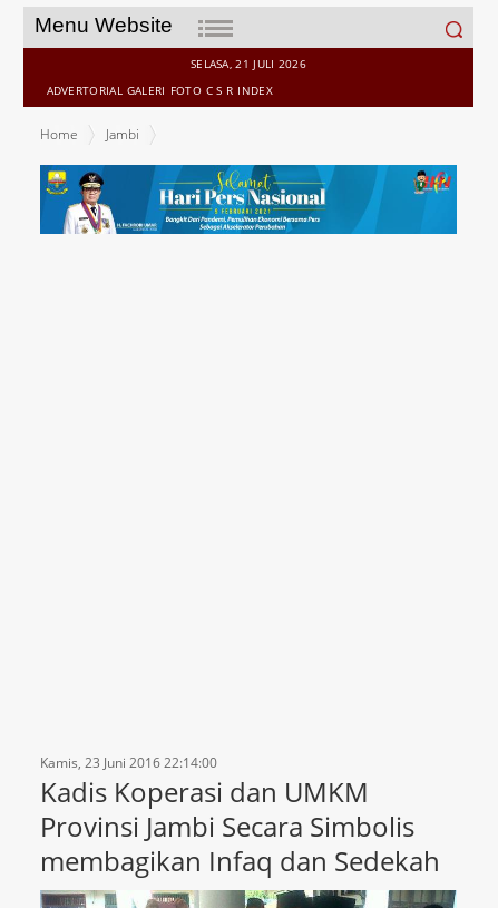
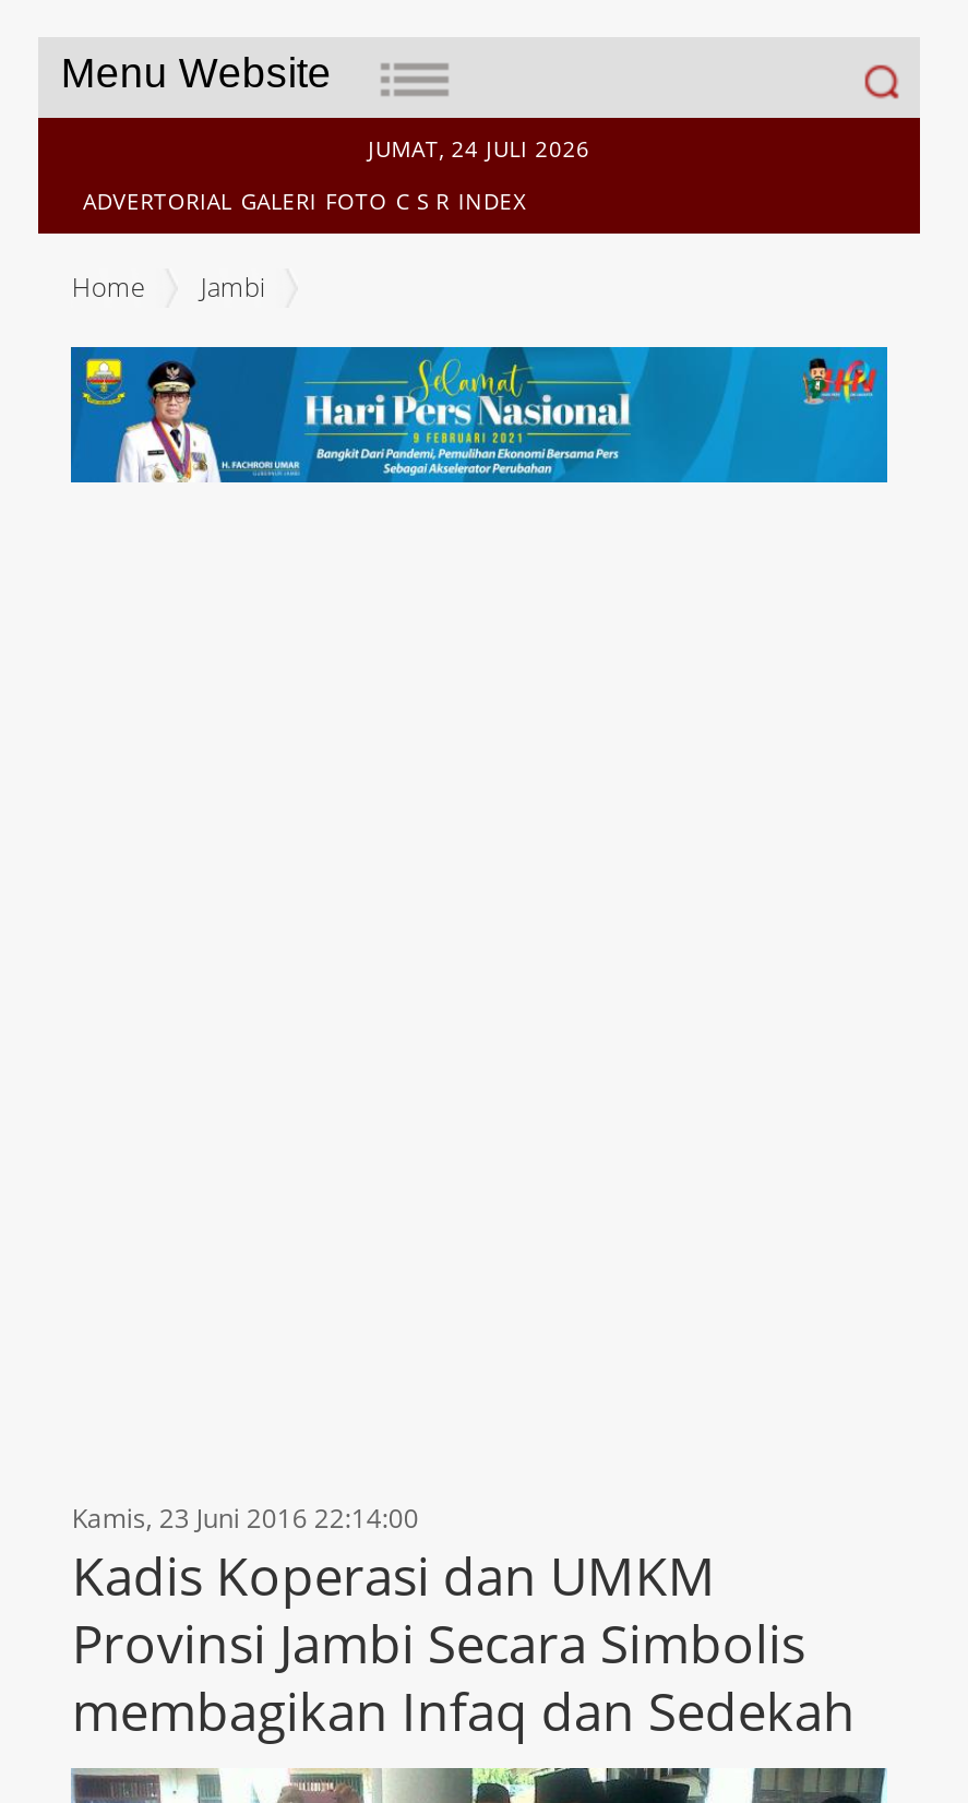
[191,56,306,72] SELASA, 21 JULI 2026 -> [368,134,590,165] JUMAT, 24 JULI 2026

